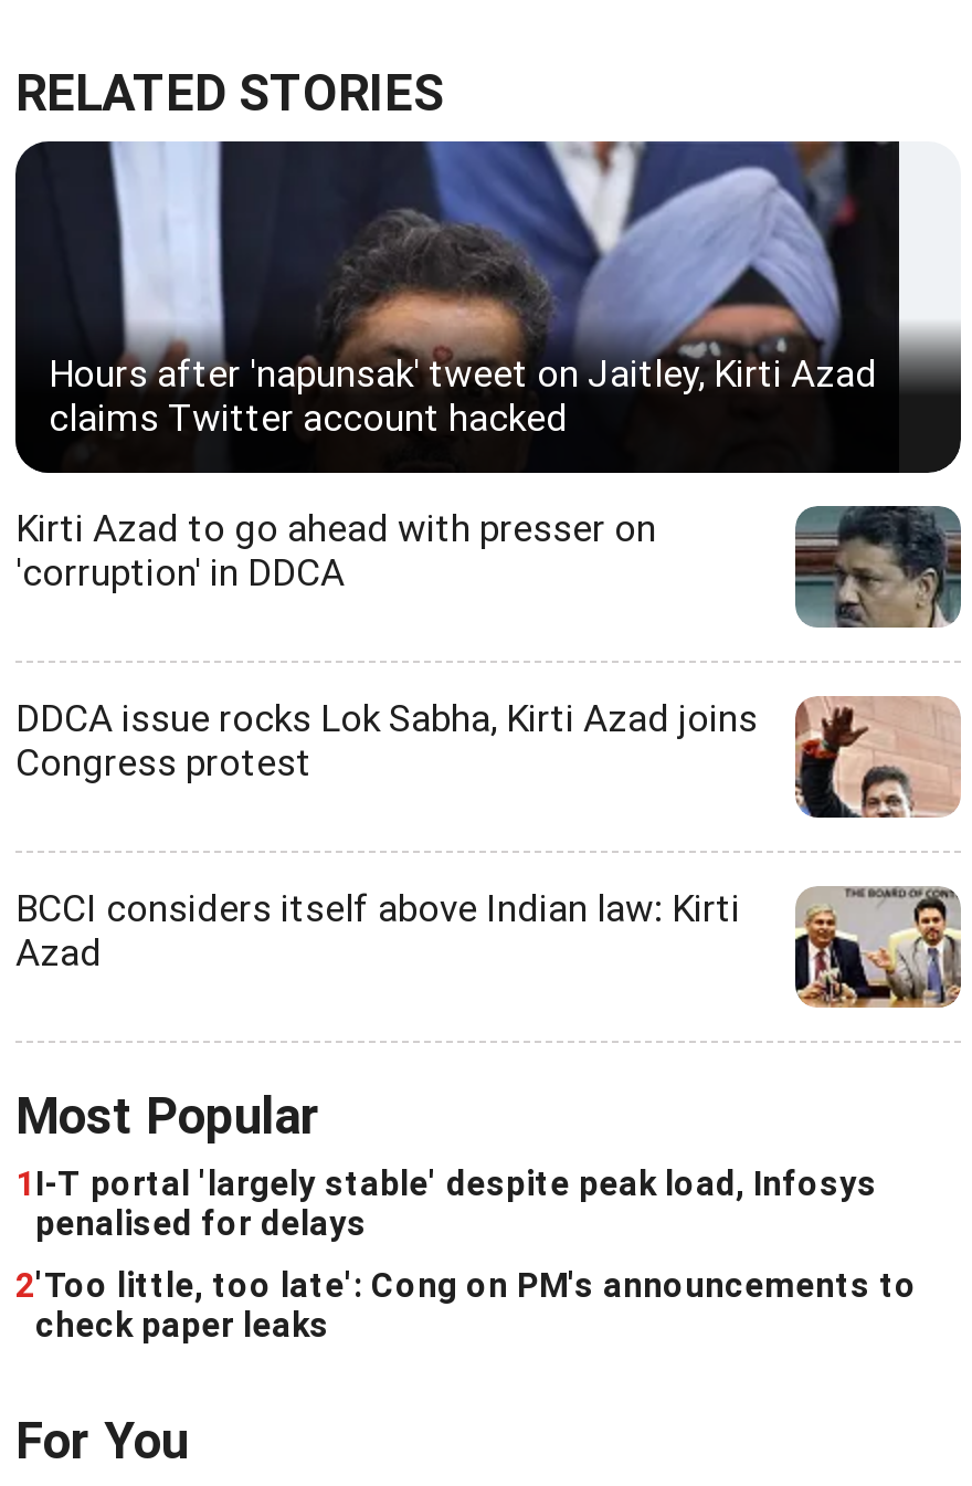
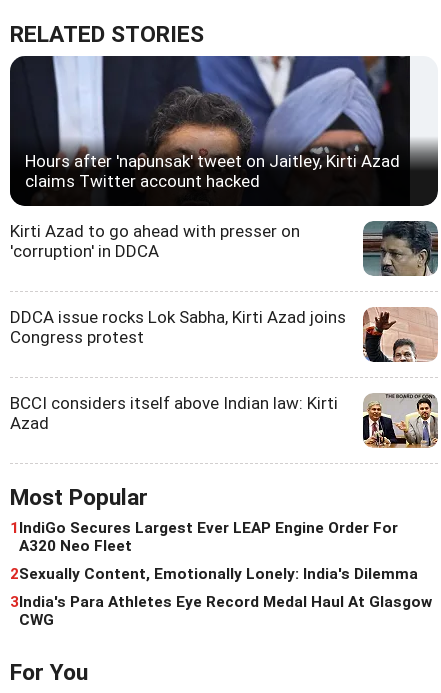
[15,1165,917,1346] 1 I-T portal 'largely stable' despite peak load, Infosys | penalised for delays | 2'Too little, too late': Cong on PM's announcements to | check paper leaks -> [10,519,432,629] 1 IndiGo Secures Largest Ever LEAP Engine Order For | A320 Neo Fleet | 2Sexually Content, Emotionally Lonely: India's Dilemma | 3India's Para Athletes Eye Record Medal Haul At Glasgow | CWG

